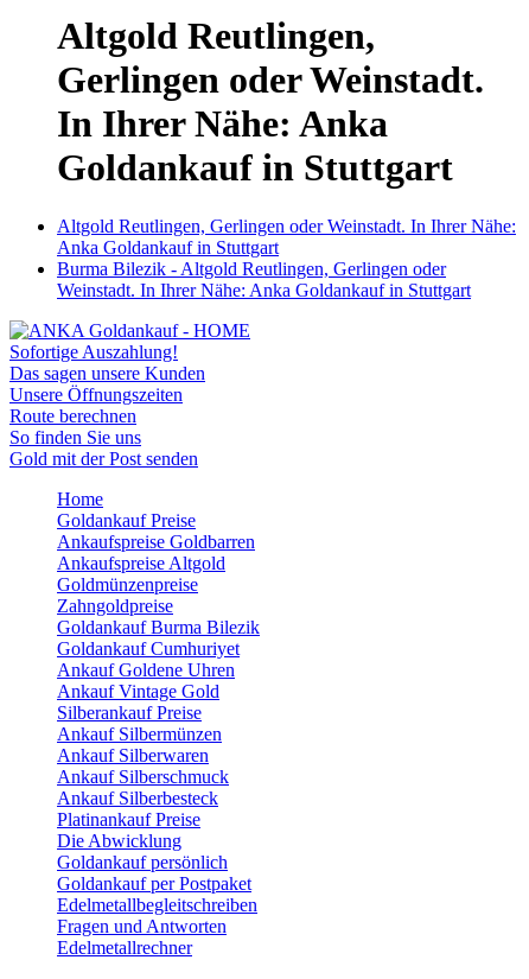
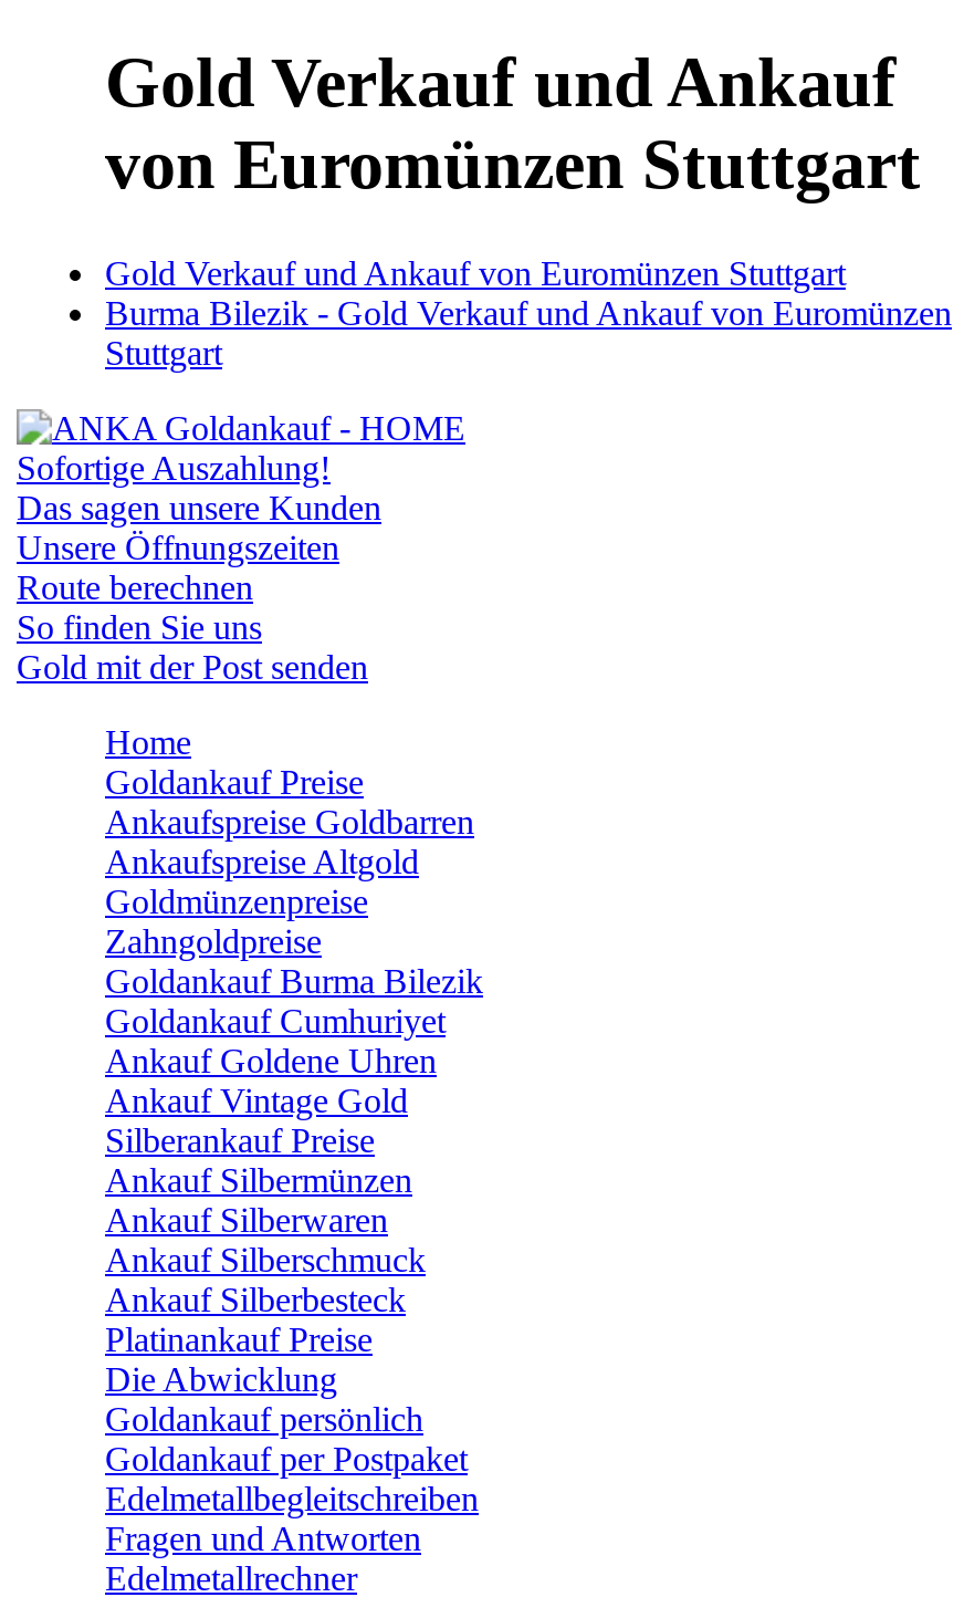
[57,15,484,189] Altgold Reutlingen, | Gerlingen oder Weinstadt. | In Ihrer Nähe: Anka | Goldankauf in Stuttgart -> [105,43,921,204] Gold Verkauf und Ankauf | von Euromünzen Stuttgart
[57,216,516,300] Altgold Reutlingen, Gerlingen oder Weinstadt. In Ihrer Nähe: | Anka Goldankauf in Stuttgart | Burma Bilezik - Altgold Reutlingen, Gerlingen oder | Weinstadt. In Ihrer Nähe: Anka Goldankauf in Stuttgart -> [105,254,952,371] Gold Verkauf und Ankauf von Euromünzen Stuttgart | Burma Bilezik - Gold Verkauf und Ankauf von Euromünzen | Stuttgart

